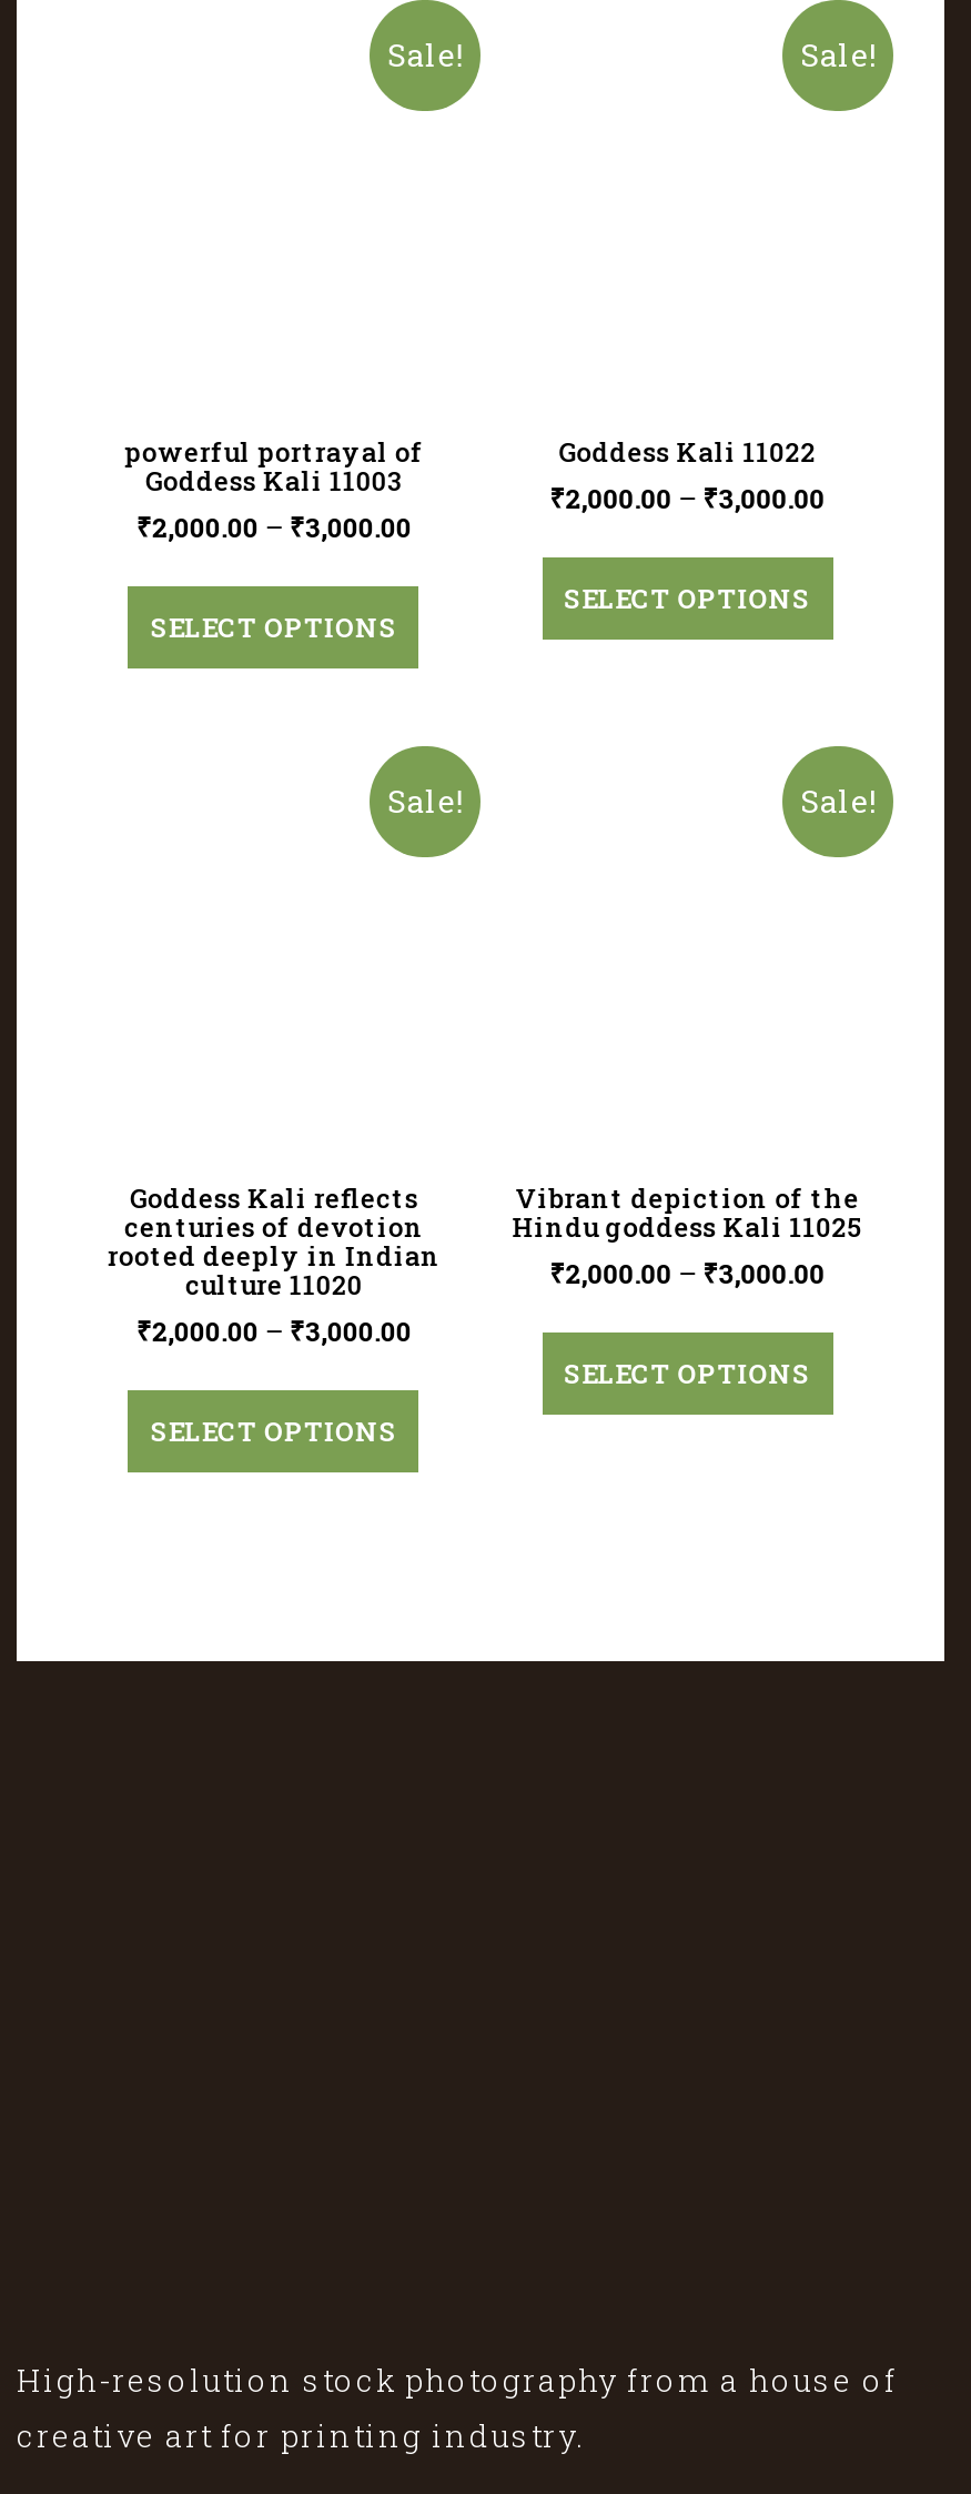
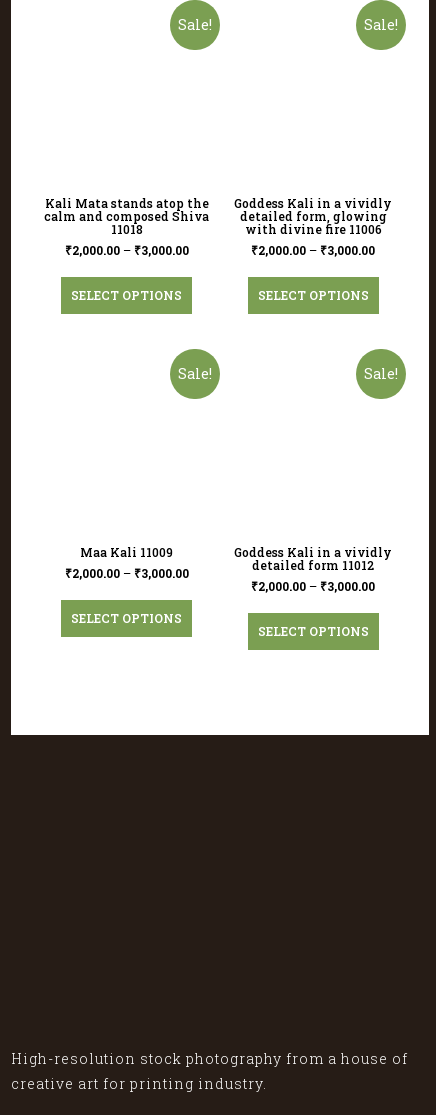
[124,432,424,497] powerful portrayal of | Goddess Kali 11003 -> [44,195,209,237] Kali Mata stands atop the | calm and composed Shiva | 11018
[558,432,816,468] Goddess Kali 11022 -> [234,195,392,237] Goddess Kali in a vividly | detailed form, glowing | with divine fire 11006
moved [550,479,825,614] -> [251,242,375,303]: ₹2,000.00 – ₹3,000.00 | SELECT OPTIONS
[107,1178,440,1300] Goddess Kali reflects | centuries of devotion | rooted deeply in Indian | culture 11020 -> [80,543,173,559] Maa Kali 11009
[512,1178,862,1243] Vibrant depiction of the | Hindu goddess Kali 11025 -> [234,543,392,572] Goddess Kali in a vividly | detailed form 11012

